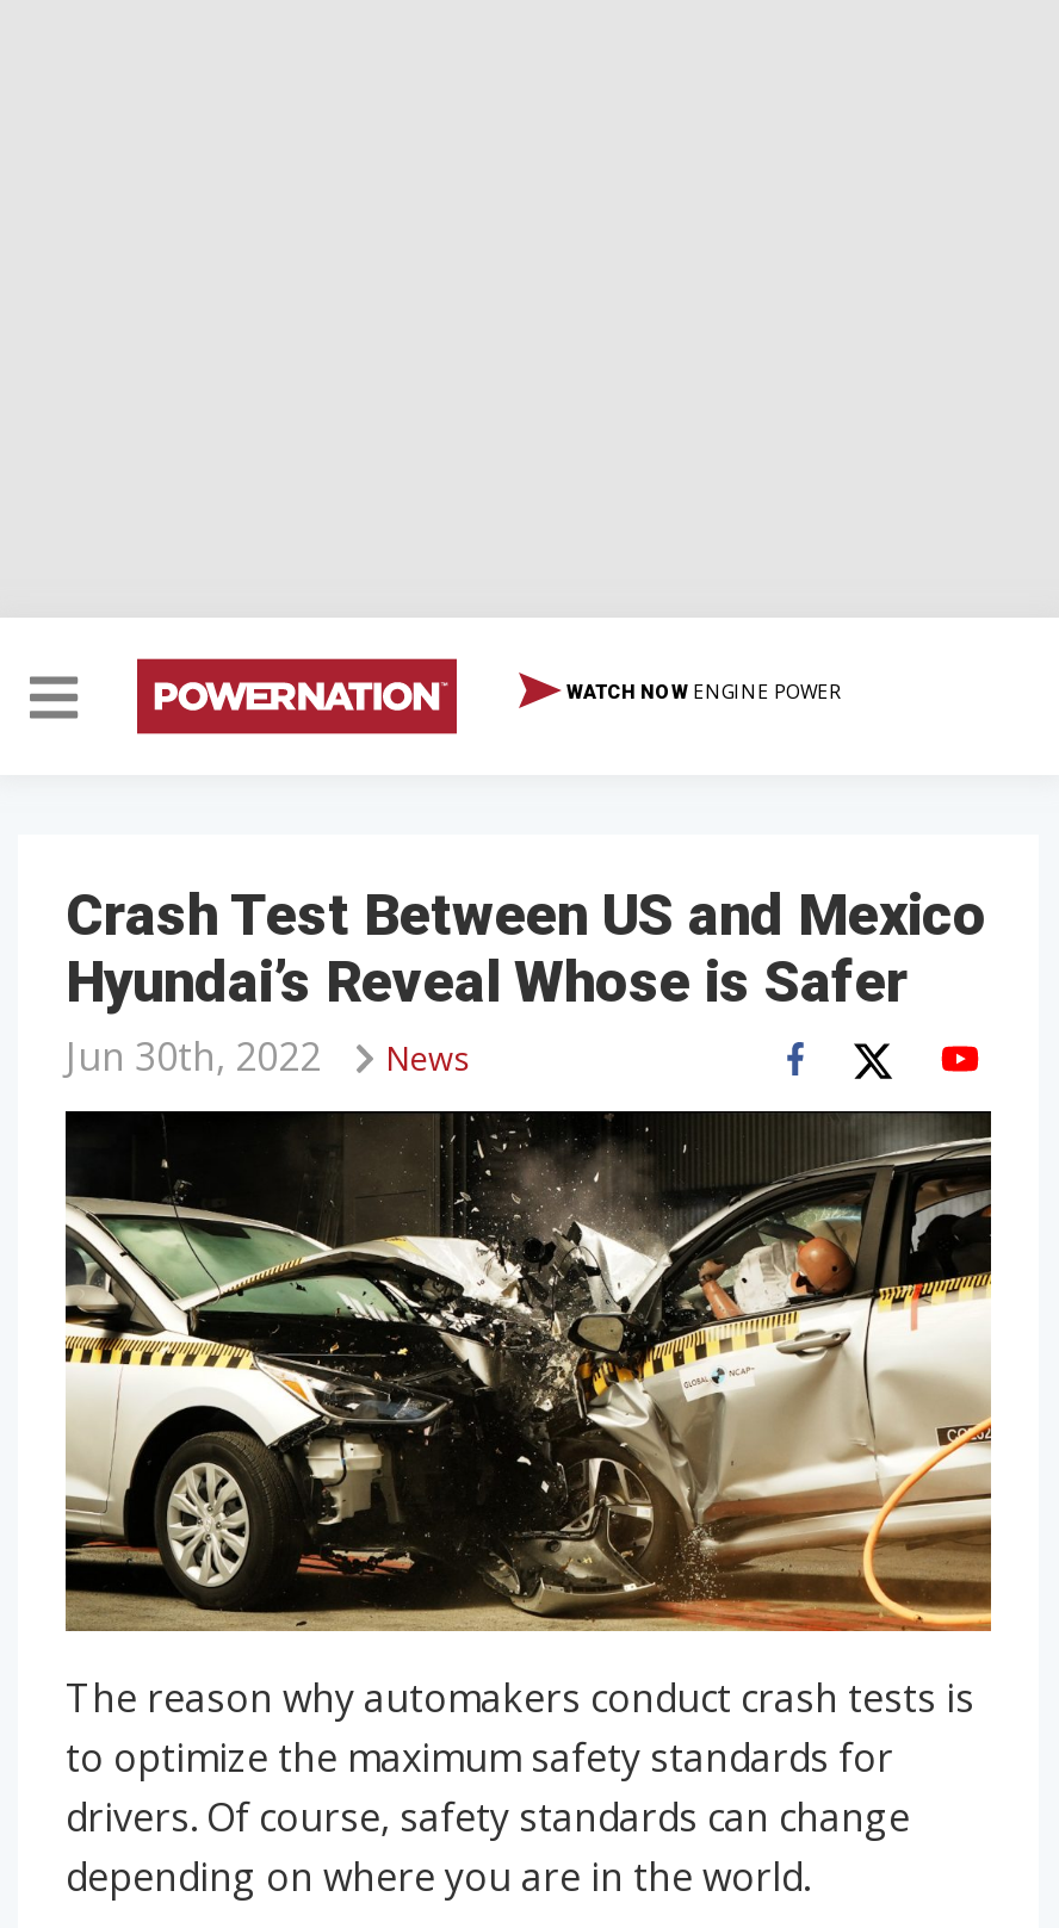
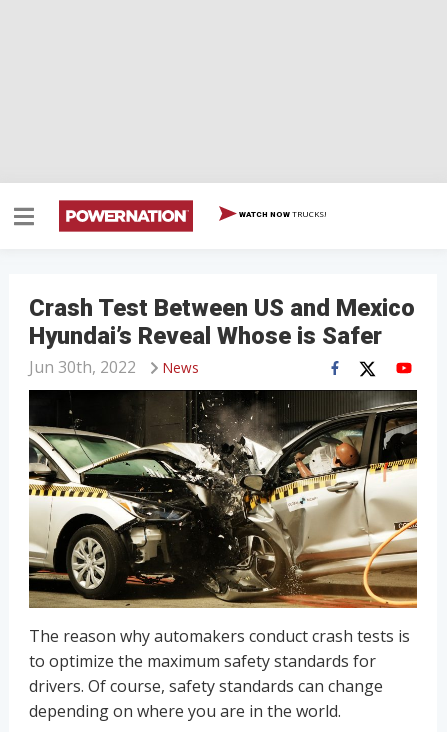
[562,678,841,704] WATCH NOW ENGINE POWER -> [237,208,327,219] WATCH NOW TRUCKS!

